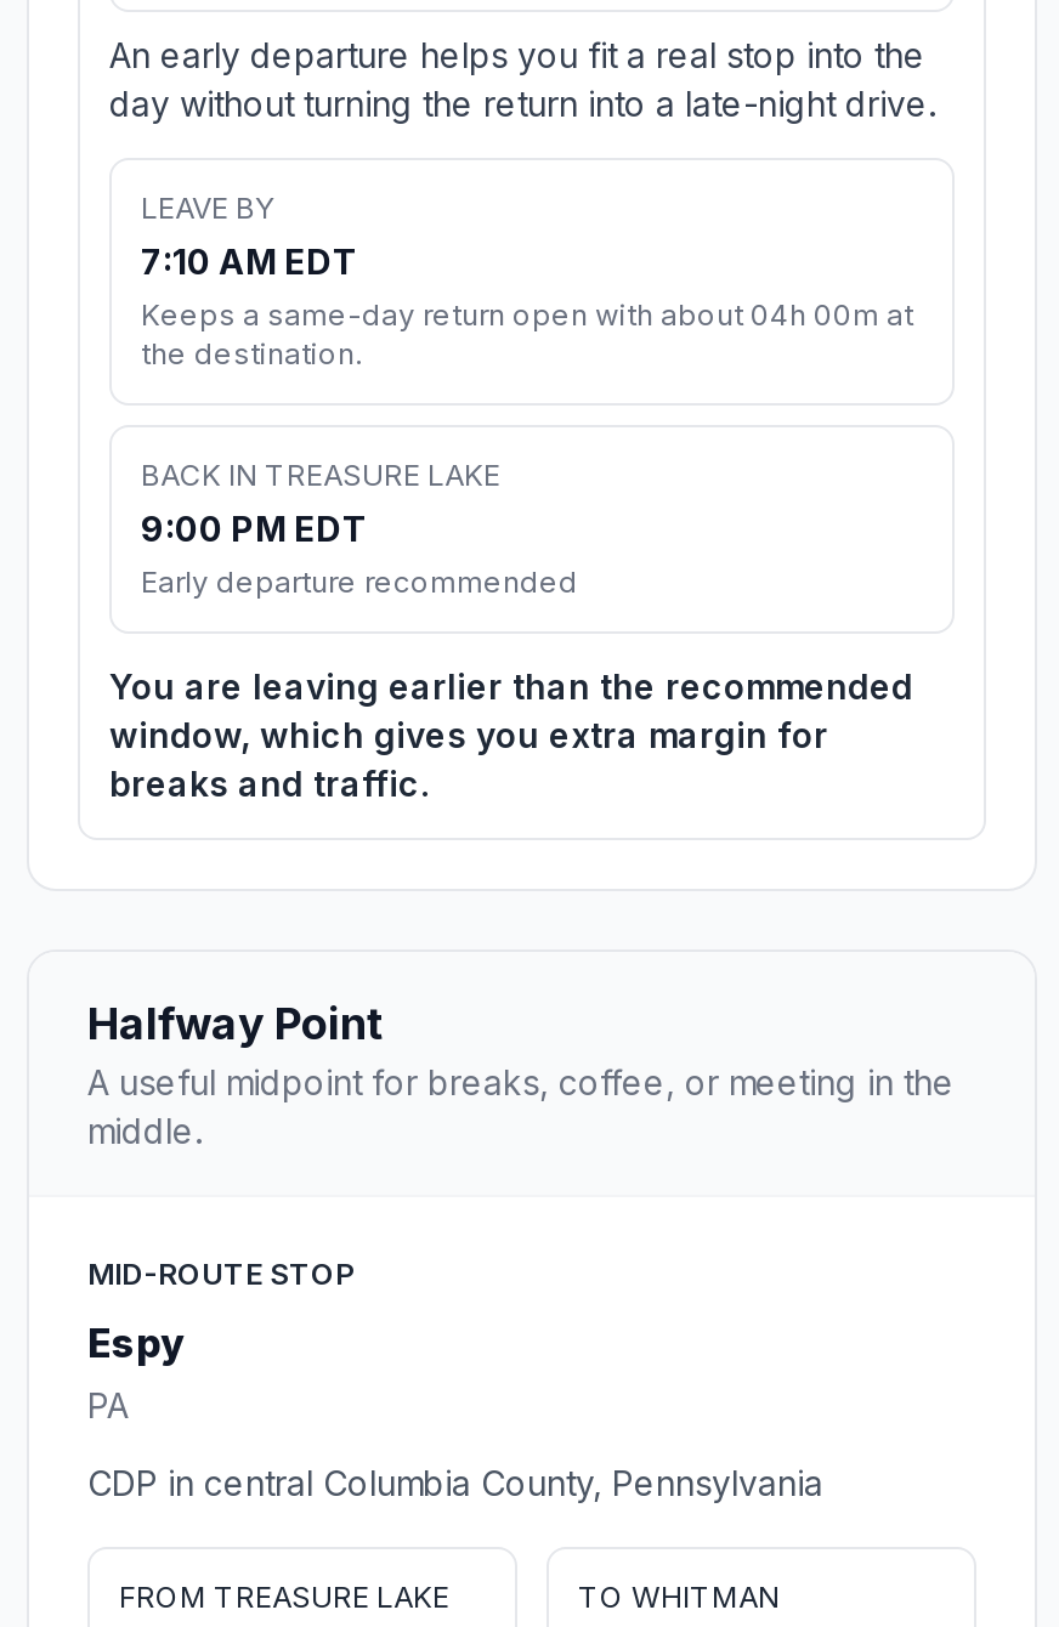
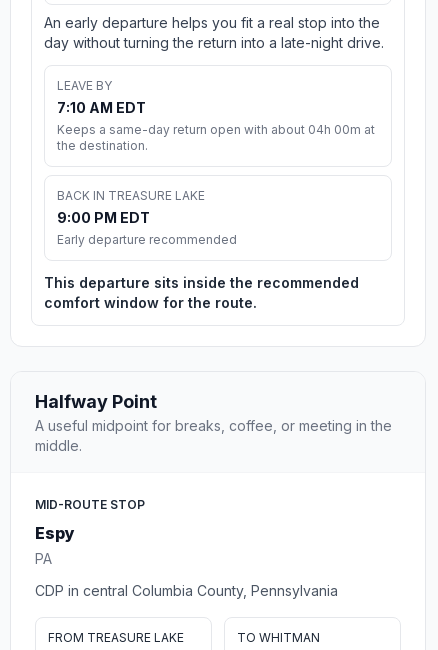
[109,666,913,804] You are leaving earlier than the recommended | window, which gives you extra margin for | breaks and traffic. -> [44,274,359,311] This departure sits inside the recommended | comfort window for the route.

